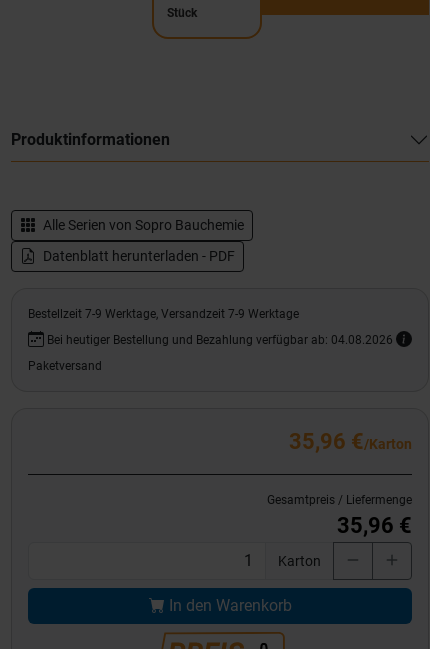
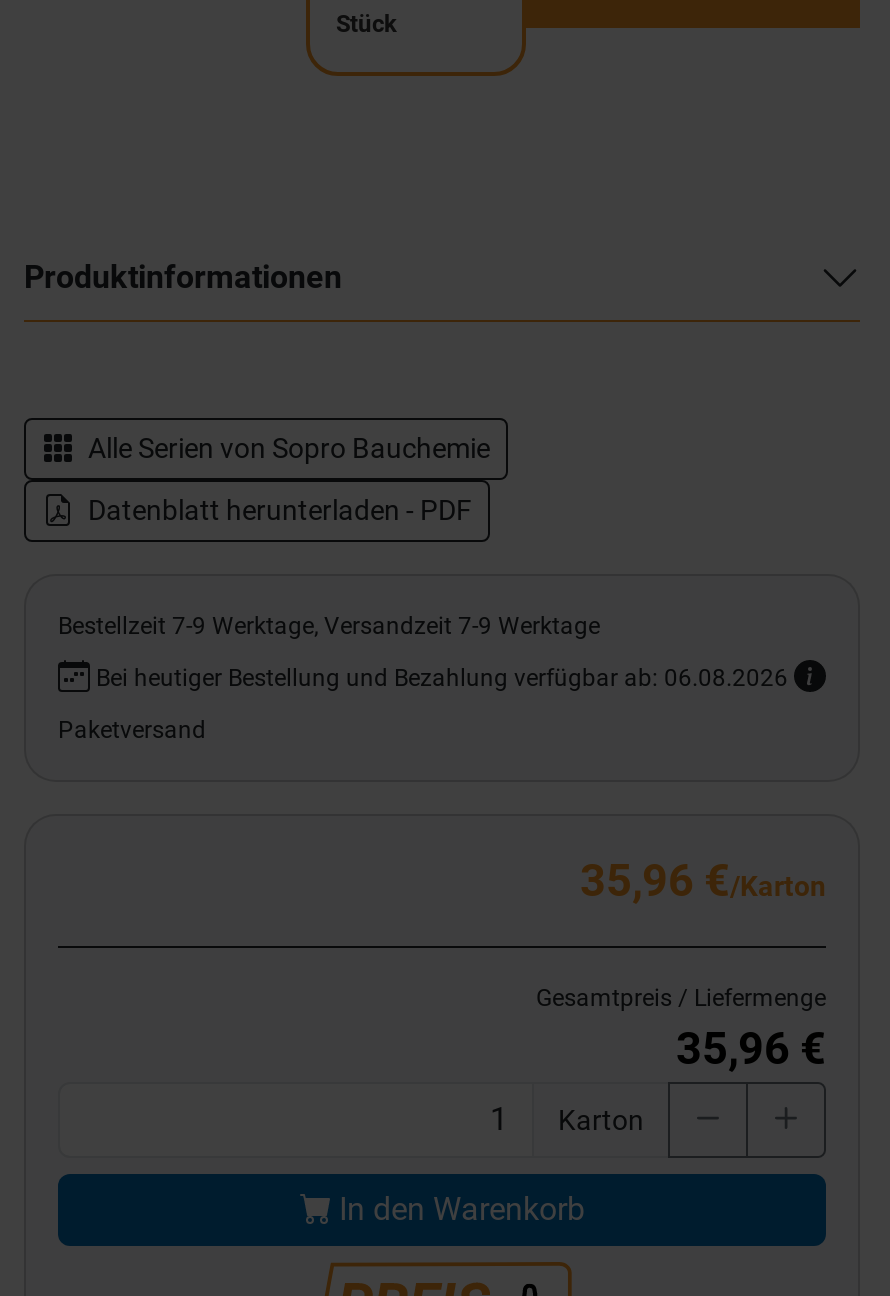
[44,333,396,347] Bei heutiger Bestellung und Bezahlung verfügbar ab: 04.08.2026 -> [90,664,794,692] Bei heutiger Bestellung und Bezahlung verfügbar ab: 06.08.2026

